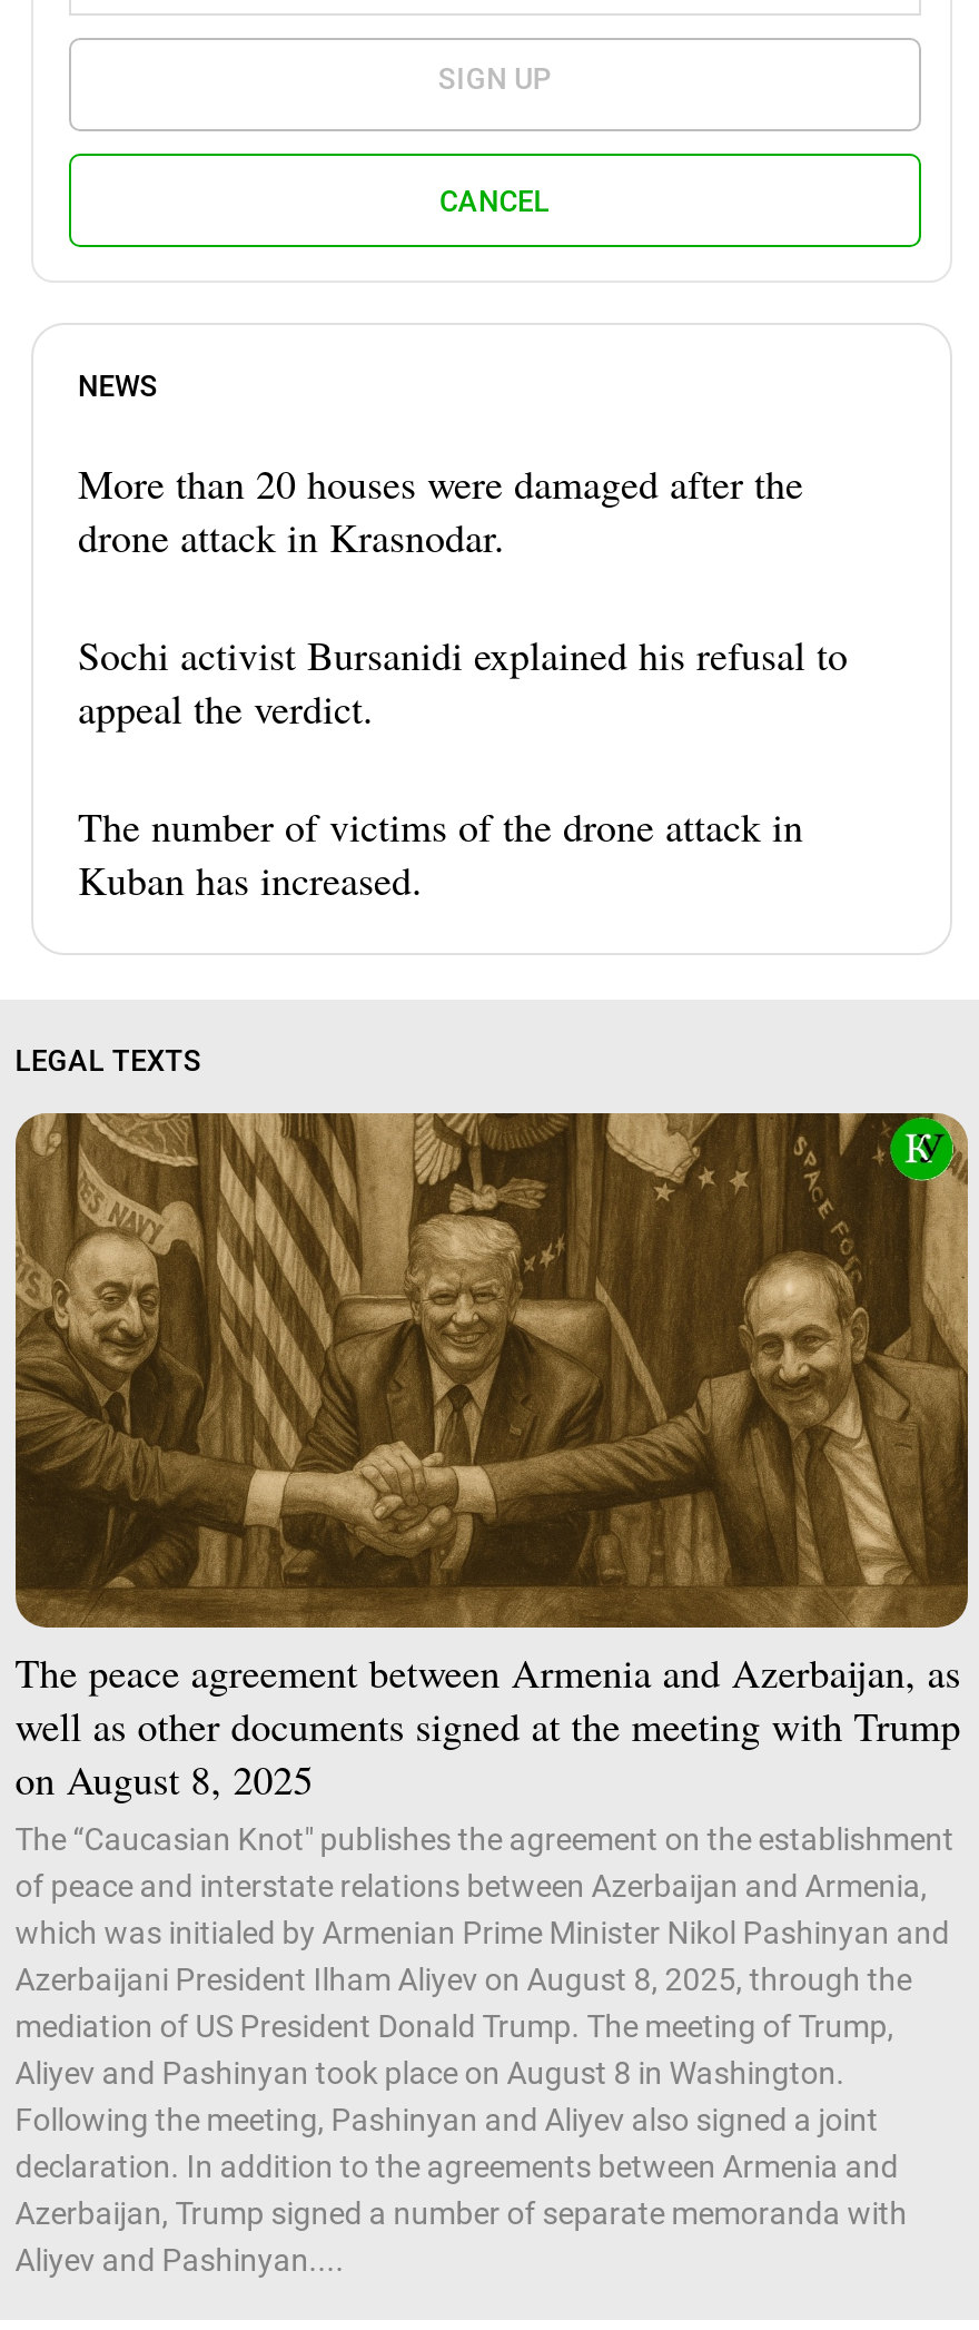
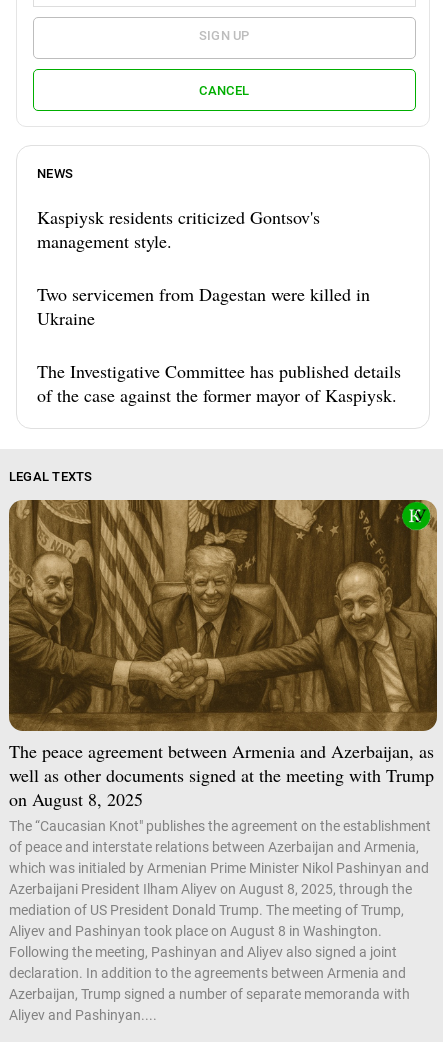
[78,458,803,564] More than 20 houses were damaged after the | drone attack in Krasnodar. -> [37,205,320,253] Kaspiysk residents criticized Gontsov's | management style.
[78,629,848,736] Sochi activist Bursanidi explained his refusal to | appeal the verdict. -> [37,282,370,330] Two servicemen from Dagestan were killed in | Ukraine
[78,800,803,907] The number of victims of the drone attack in | Kuban has increased. -> [37,359,401,407] The Investigative Committee has published details | of the case against the former mayor of Kaspiysk.

